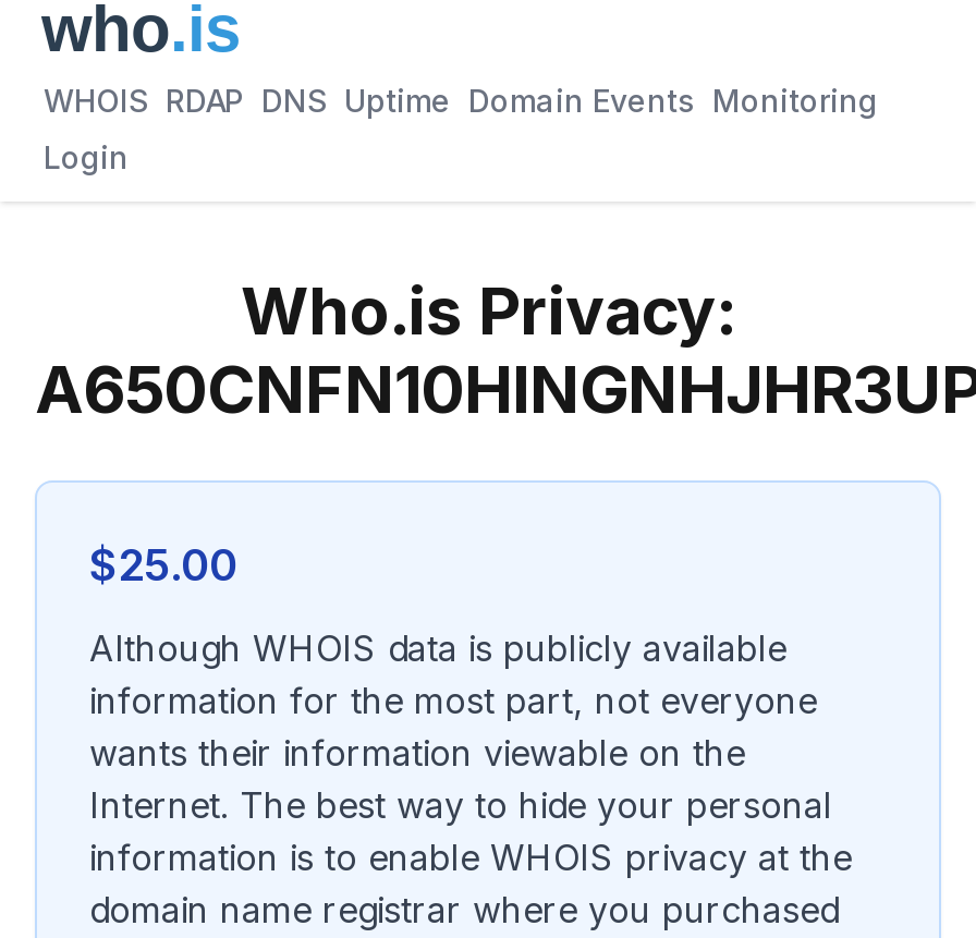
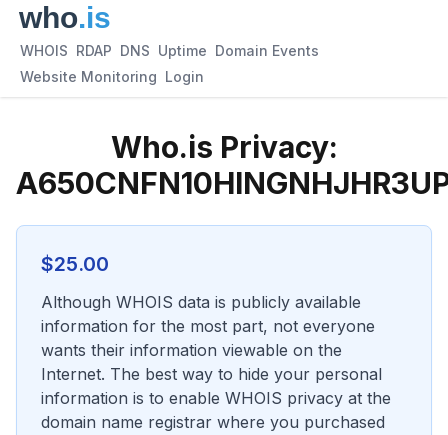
[44,82,878,119] WHOIS RDAP DNS Uptime Domain Events Monitoring -> [20,42,319,59] WHOIS RDAP DNS Uptime Domain Events
[44,138,129,175] Login -> [20,68,204,85] Website Monitoring Login

